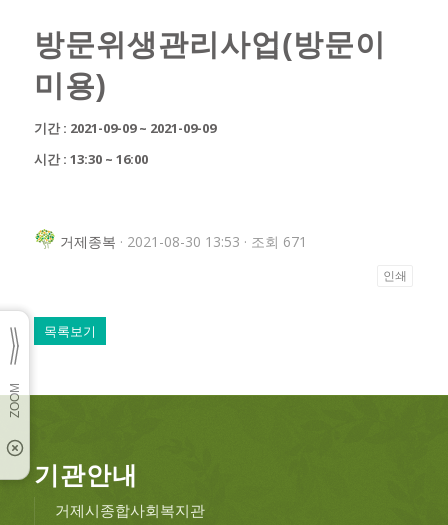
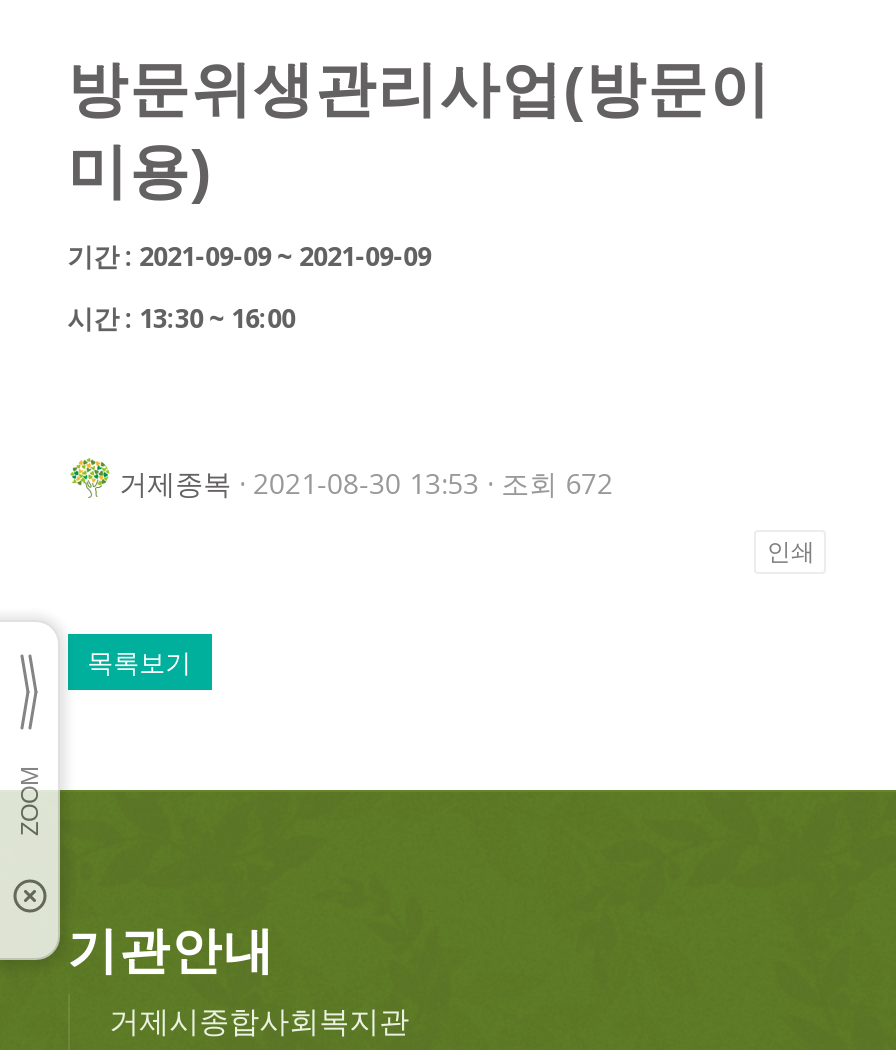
[60,231,307,250] 거제종복 · 2021-08-30 13:53 · 조회 671 -> [119,463,613,501] 거제종복 · 2021-08-30 13:53 · 조회 672

